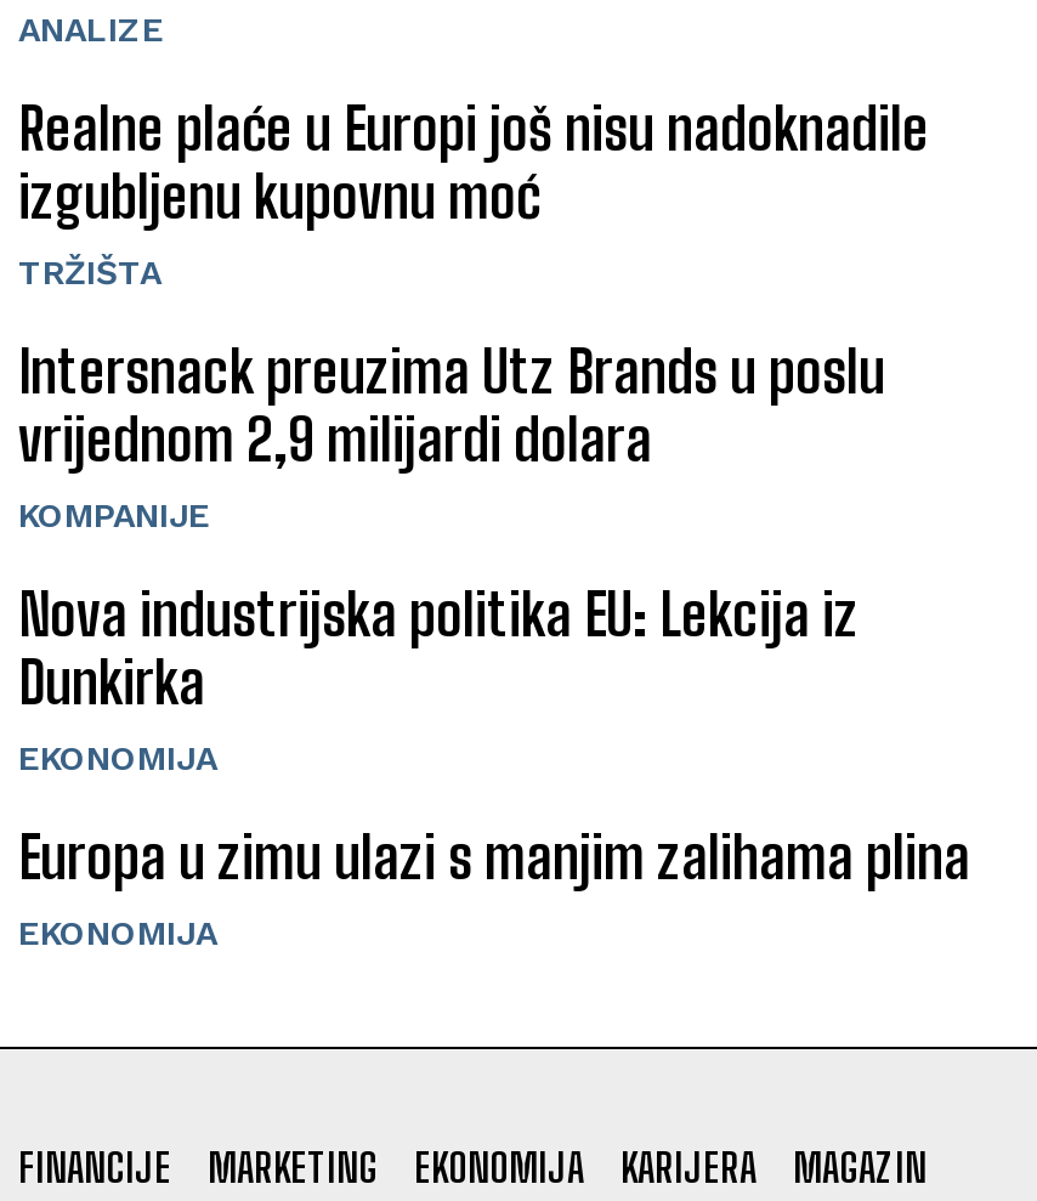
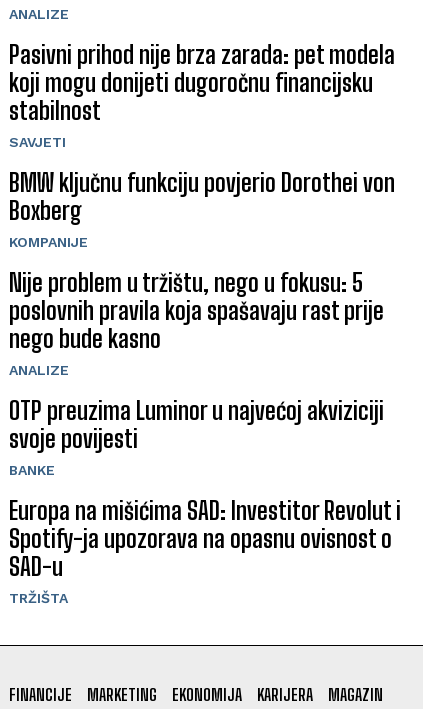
[18,93,929,292] Realne plaće u Europi još nisu nadoknadile | izgubljenu kupovnu moć | TRŽIŠTA -> [9,40,395,150] Pasivni prihod nije brza zarada: pet modela | koji mogu donijeti dugoročnu financijsku | stabilnost | SAVJETI
[18,336,885,474] Intersnack preuzima Utz Brands u poslu | vrijednom 2,9 milijardi dolara -> [9,168,395,225] BMW ključnu funkciju povjerio Dorothei von | Boxberg
[18,579,970,953] Nova industrijska politika EU: Lekcija iz | Dunkirka | EKONOMIJA | Europa u zimu ulazi s manjim zalihama plina | EKONOMIJA -> [9,268,401,606] Nije problem u tržištu, nego u fokusu: 5 | poslovnih pravila koja spašavaju rast prije | nego bude kasno | ANALIZE | OTP preuzima Luminor u najvećoj akviziciji | svoje povijesti | BANKE | Europa na mišićima SAD: Investitor Revolut i | Spotify-ja upozorava na opasnu ovisnost o | SAD-u | TRŽIŠTA

